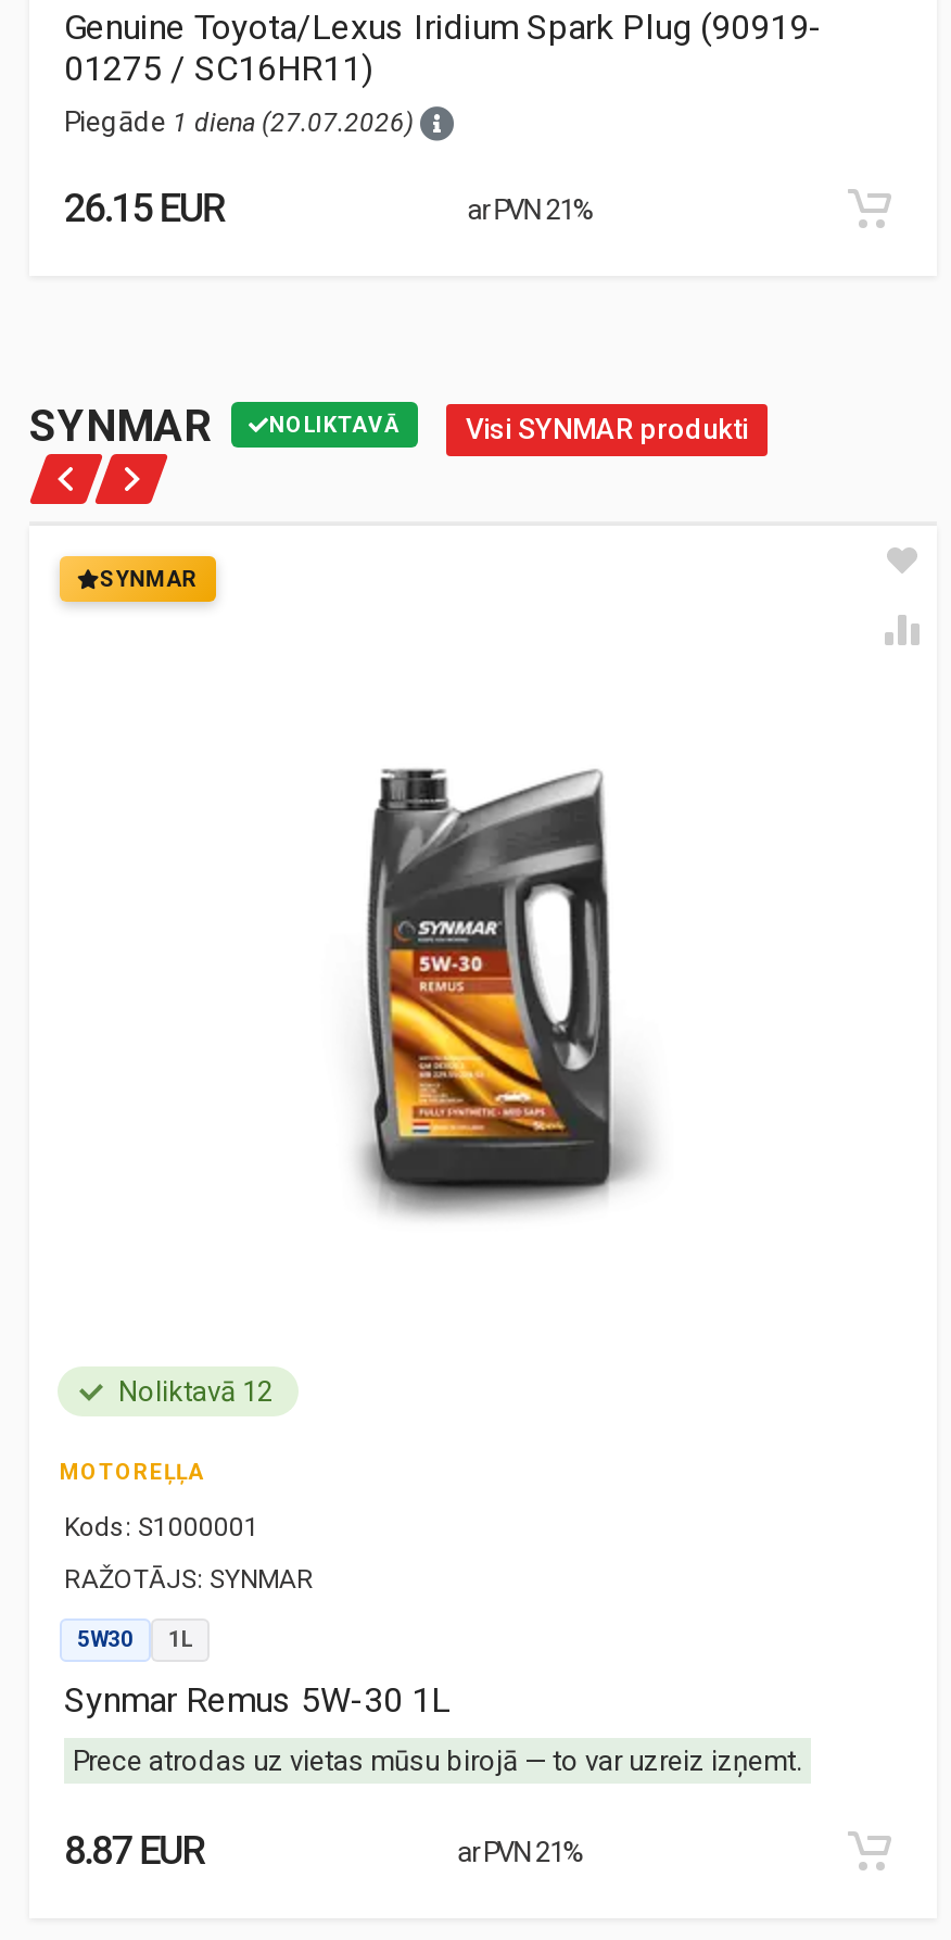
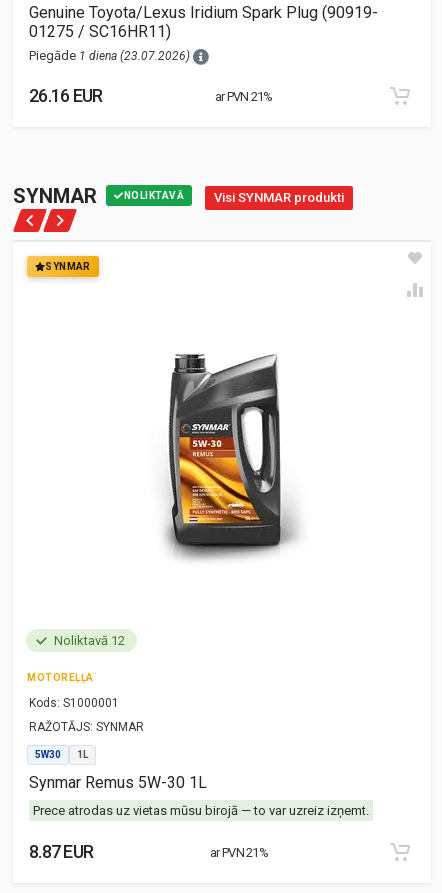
[64,105,414,138] Piegāde 1 diena (27.07.2026) -> [29,48,190,63] Piegāde 1 diena (23.07.2026)
[64,185,224,230] 26.15 EUR -> [29,85,102,106] 26.16 EUR

